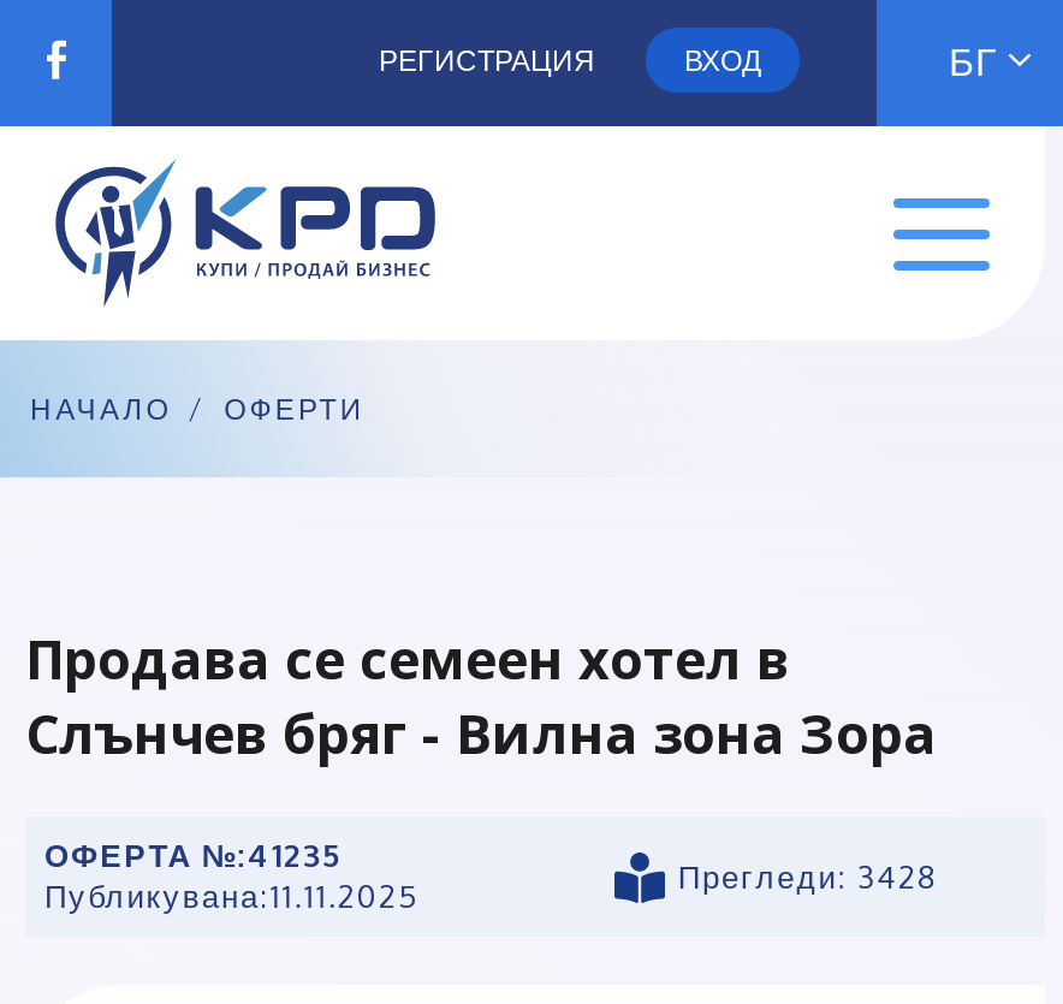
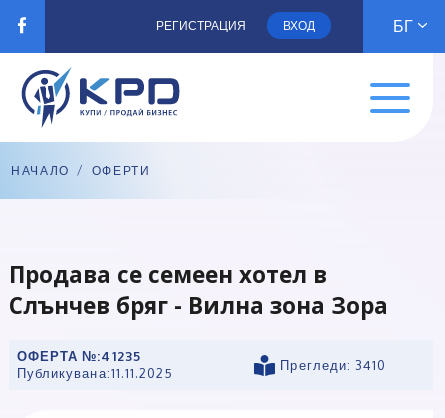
[678,857,939,895] Прегледи: 3428 -> [280,357,386,373] Прегледи: 3410

